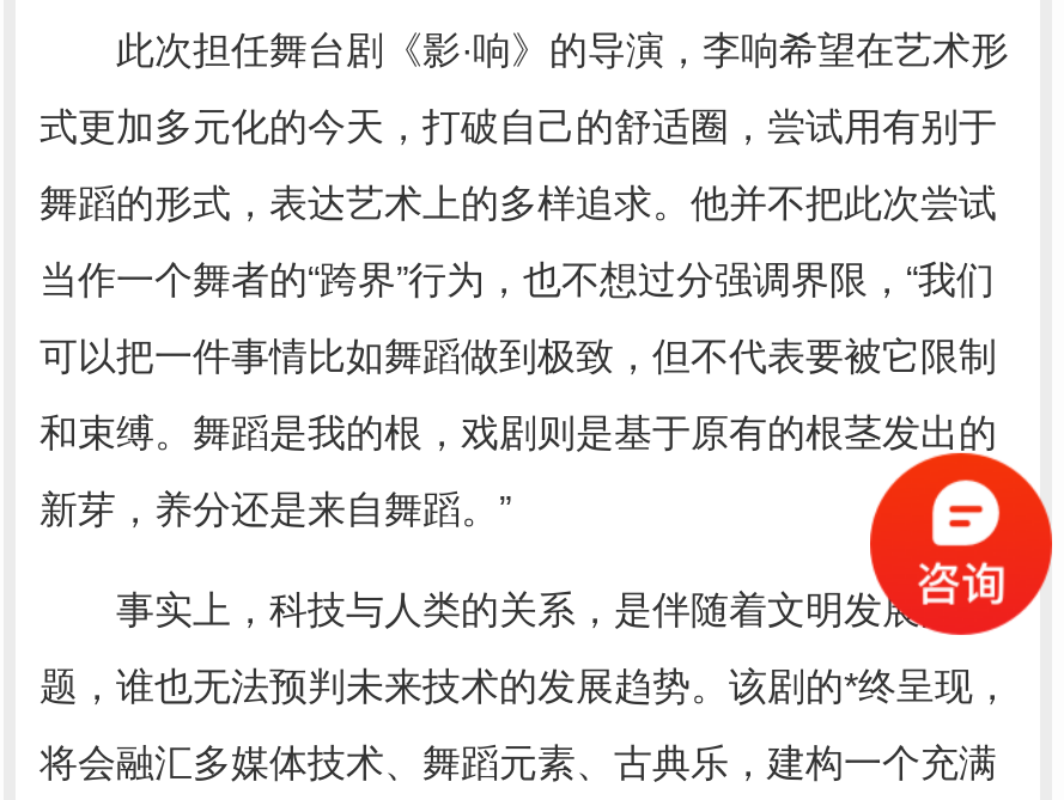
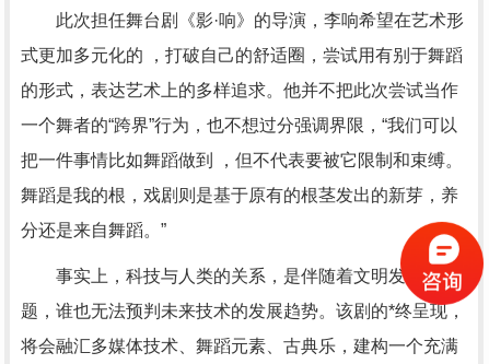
[39,106,997,147] 式更加多元化的今天，打破自己的舒适圈，尝试用有别于 -> [21,46,463,64] 式更加多元化的 ，打破自己的舒适圈，尝试用有别于舞蹈
[39,183,997,224] 舞蹈的形式，表达艺术上的多样追求。他并不把此次尝试 -> [21,81,458,99] 的形式，表达艺术上的多样追求。他并不把此次尝试当作
[39,259,995,300] 当作一个舞者的“跨界”行为，也不想过分强调界限，“我们 -> [21,116,457,134] 一个舞者的“跨界”行为，也不想过分强调界限，“我们可以
[39,336,997,377] 可以把一件事情比如舞蹈做到极致，但不代表要被它限制 -> [21,151,463,169] 把一件事情比如舞蹈做到 ，但不代表要被它限制和束缚。
[39,413,997,453] 和束缚。舞蹈是我的根，戏剧则是基于原有的根茎发出的 -> [21,186,458,204] 舞蹈是我的根，戏剧则是基于原有的根茎发出的新芽，养
[868,472,1054,661] [image] -> [399,213,485,300] [image]
[39,489,511,530] 新芽，养分还是来自舞蹈。” -> [21,221,166,239] 分还是来自舞蹈。”

